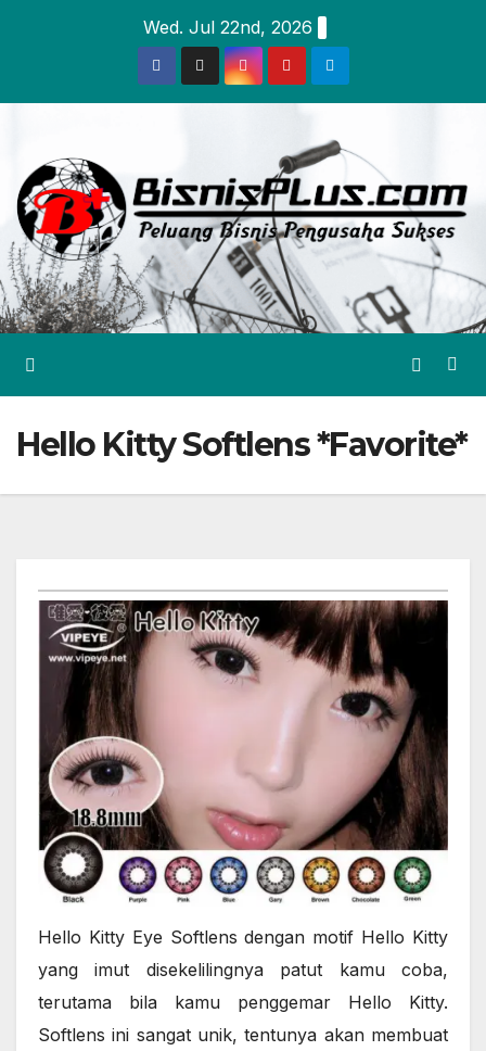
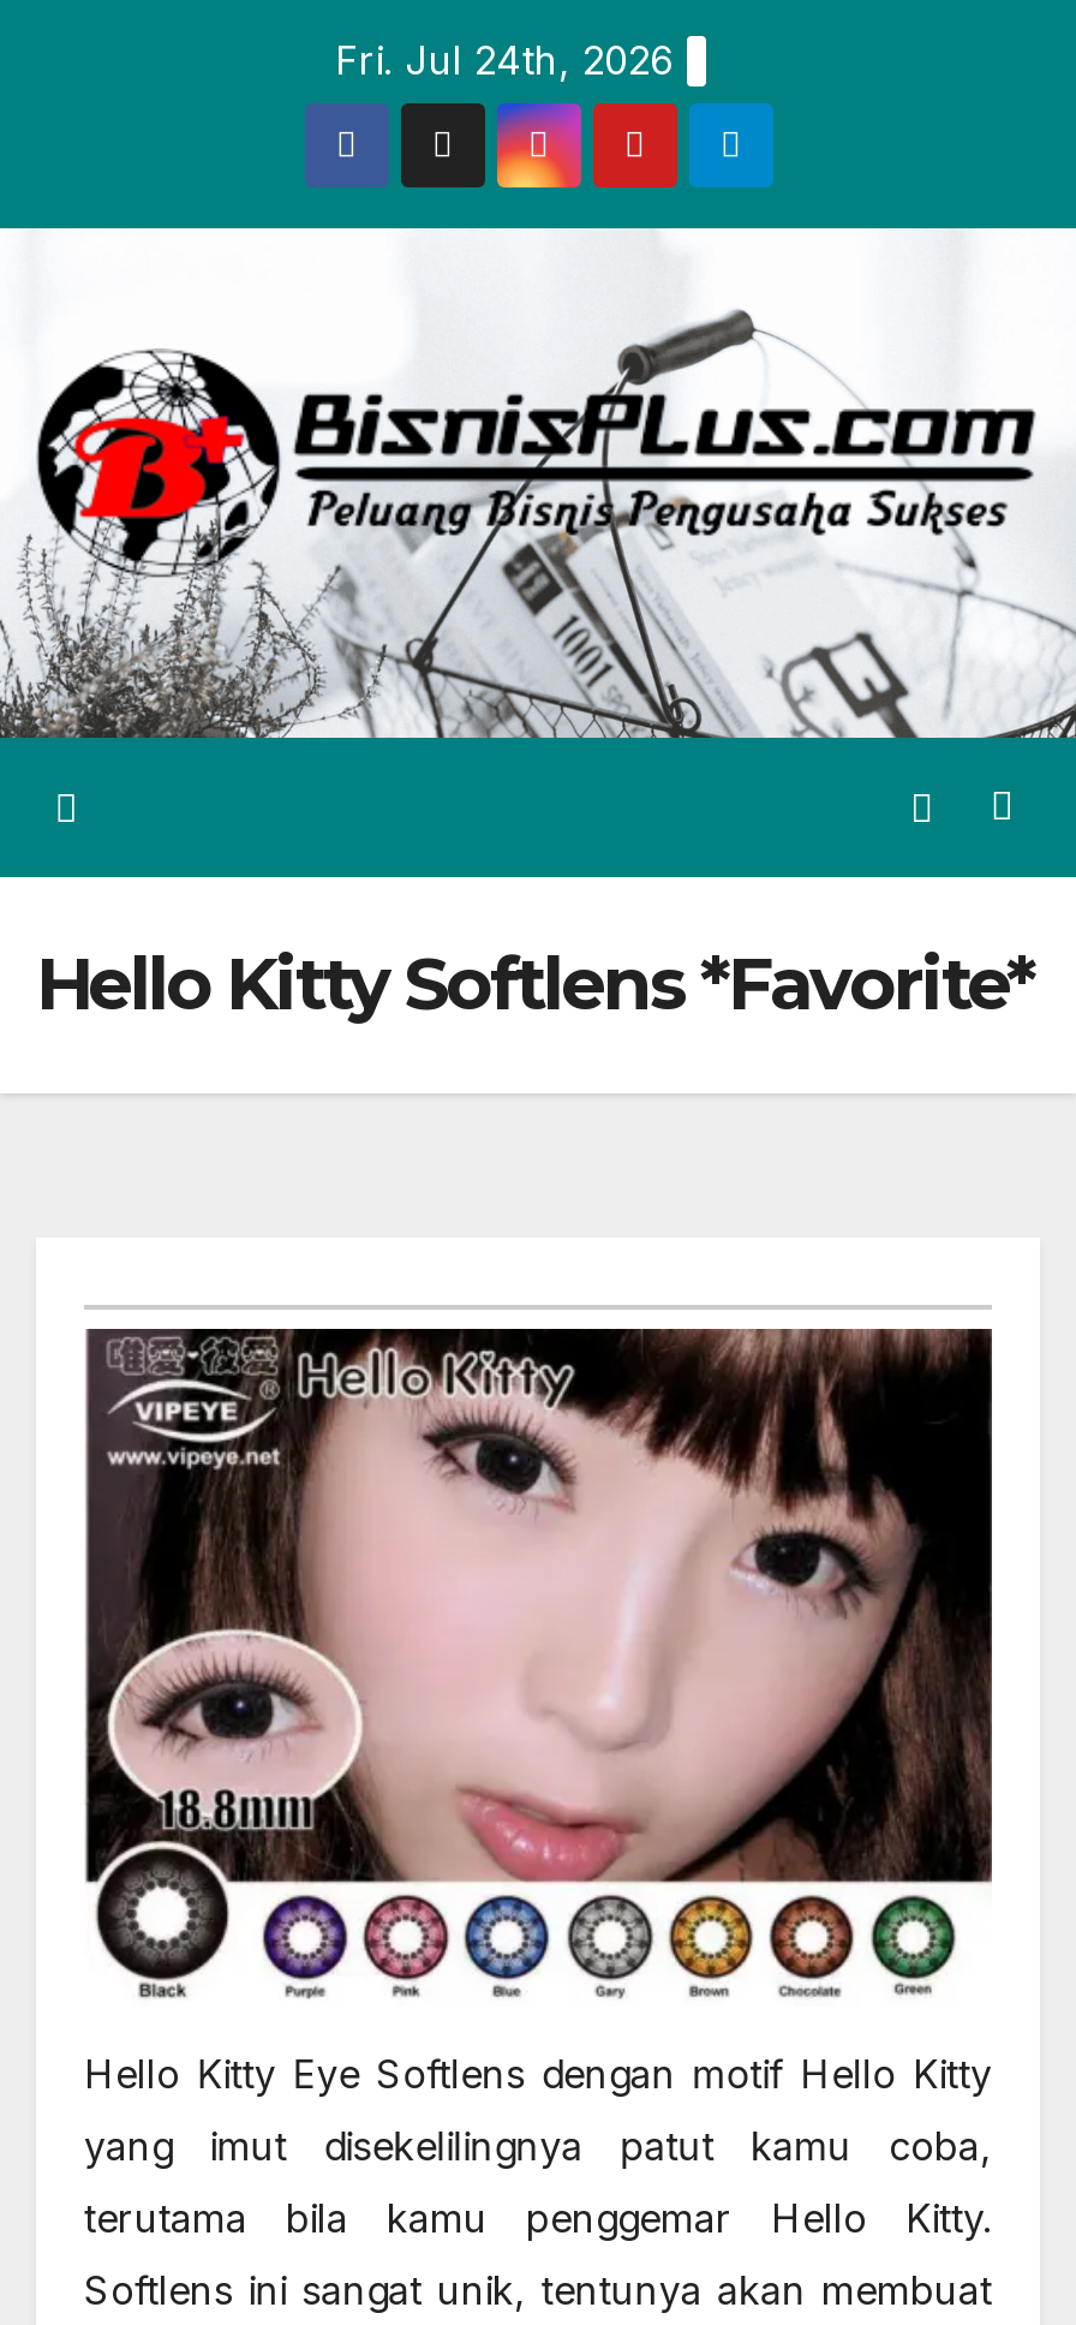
[143,16,312,38] Wed. Jul 22nd, 2026 -> [335,36,674,84] Fri. Jul 24th, 2026

